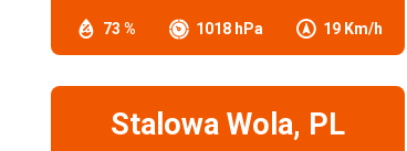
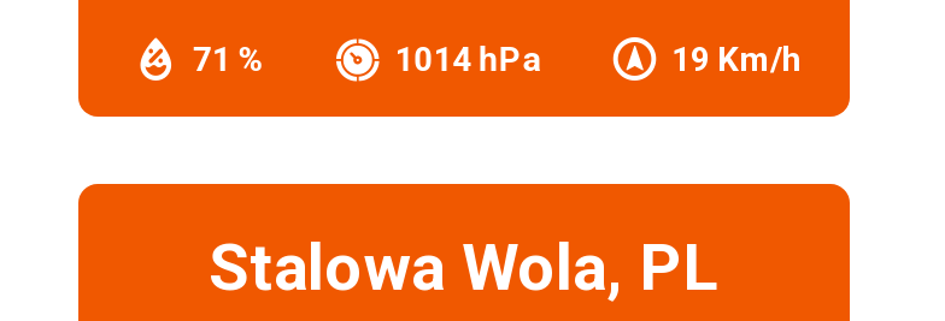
[103,20,136,37] 73 % -> [193,39,265,78] 71 %
[196,20,263,37] 1018 hPa -> [395,39,542,78] 1014 hPa

